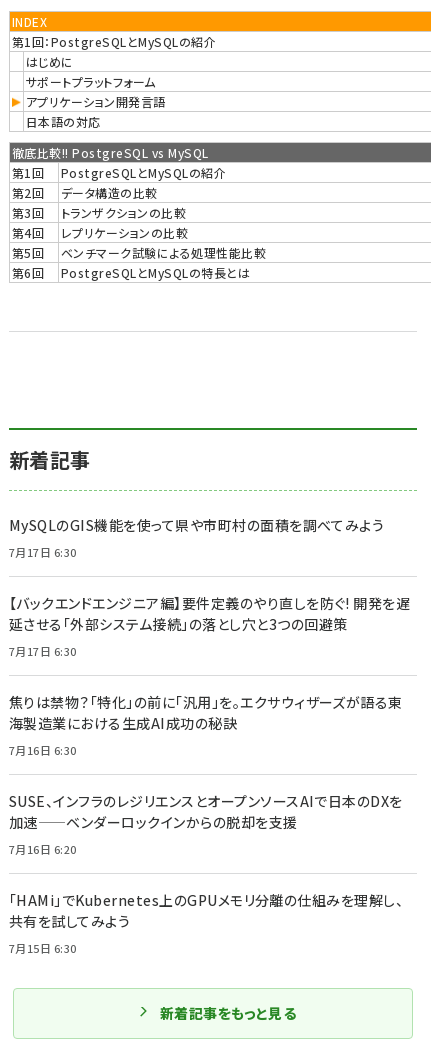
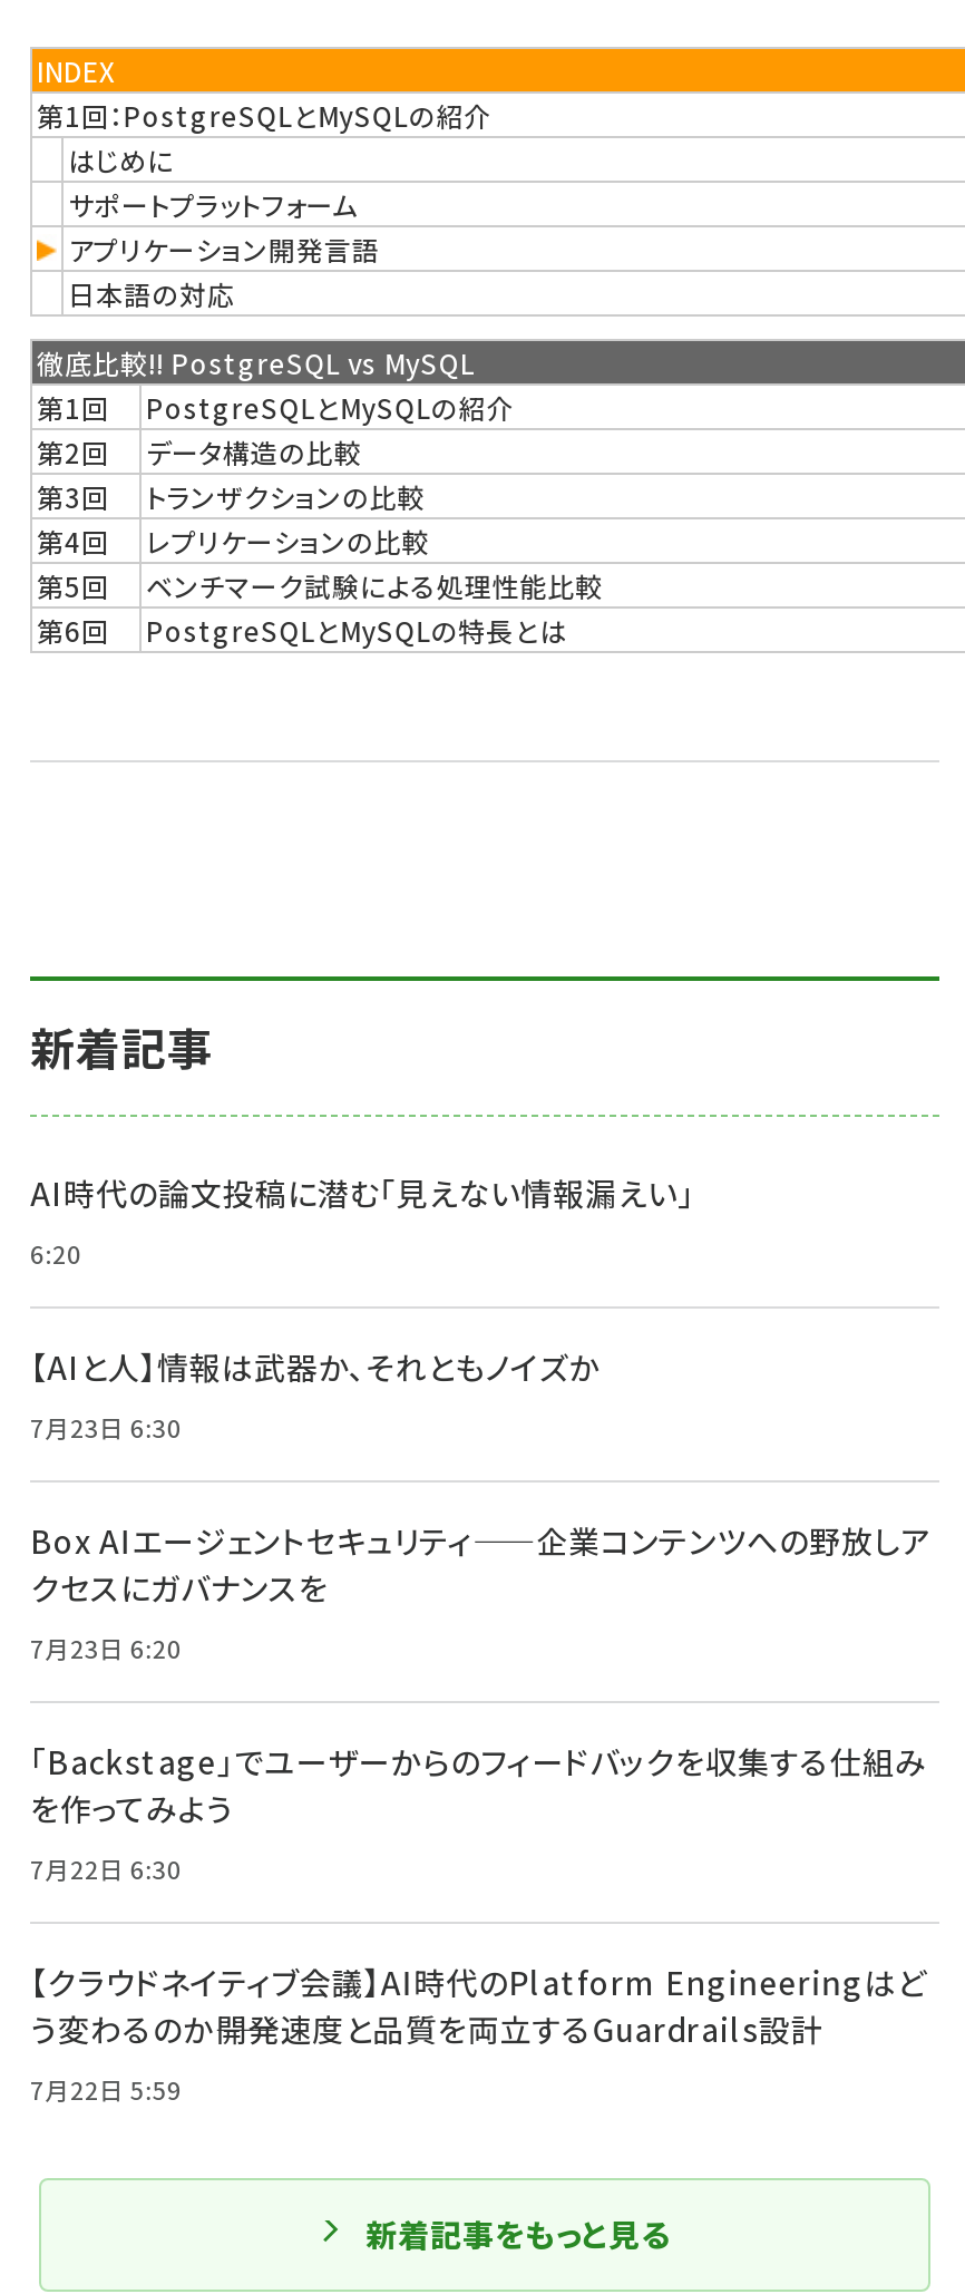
[9,515,384,560] MySQLのGIS機能を使って県や市町村の面積を調べてみよう | 7月17日 6:30 -> [30,1170,694,1271] AI時代の論文投稿に潜む「見えない情報漏えい」 | 6:20
[9,593,410,659] 【バックエンドエンジニア編】要件定義のやり直しを防ぐ! 開発を遅 | 延させる「外部システム接続」の落とし穴と3つの回避策 | 7月17日 6:30 -> [30,1344,601,1445] 【AIと人】情報は武器か、それともノイズか | 7月23日 6:30
[9,692,403,758] 焦りは禁物？「特化」の前に「汎用」を。エクサウィザーズが語る東 | 海製造業における生成AI成功の秘訣 | 7月16日 6:30 -> [30,1518,931,1665] Box AIエージェントセキュリティ——企業コンテンツへの野放しア | クセスにガバナンスを | 7月23日 6:20
[9,791,403,857] SUSE、インフラのレジリエンスとオープンソースAIで日本のDXを | 加速——ベンダーロックインからの脱却を支援 | 7月16日 6:20 -> [30,1739,927,1886] 「Backstage」でユーザーからのフィードバックを収集する仕組み | を作ってみよう | 7月22日 6:30
[9,890,403,956] 「HAMi」でKubernetes上のGPUメモリ分離の仕組みを理解し、 | 共有を試してみよう | 7月15日 6:30 -> [30,1960,926,2107] 【クラウドネイティブ会議】AI時代のPlatform Engineeringはど | う変わるのか――開発速度と品質を両立するGuardrails設計 | 7月22日 5:59

